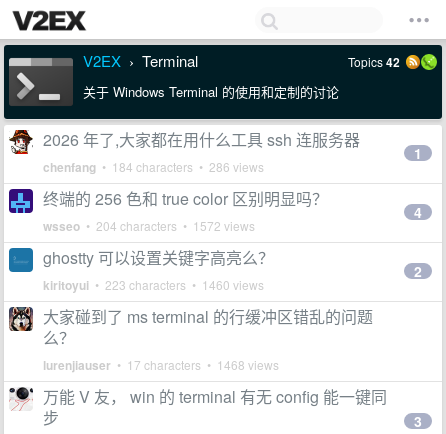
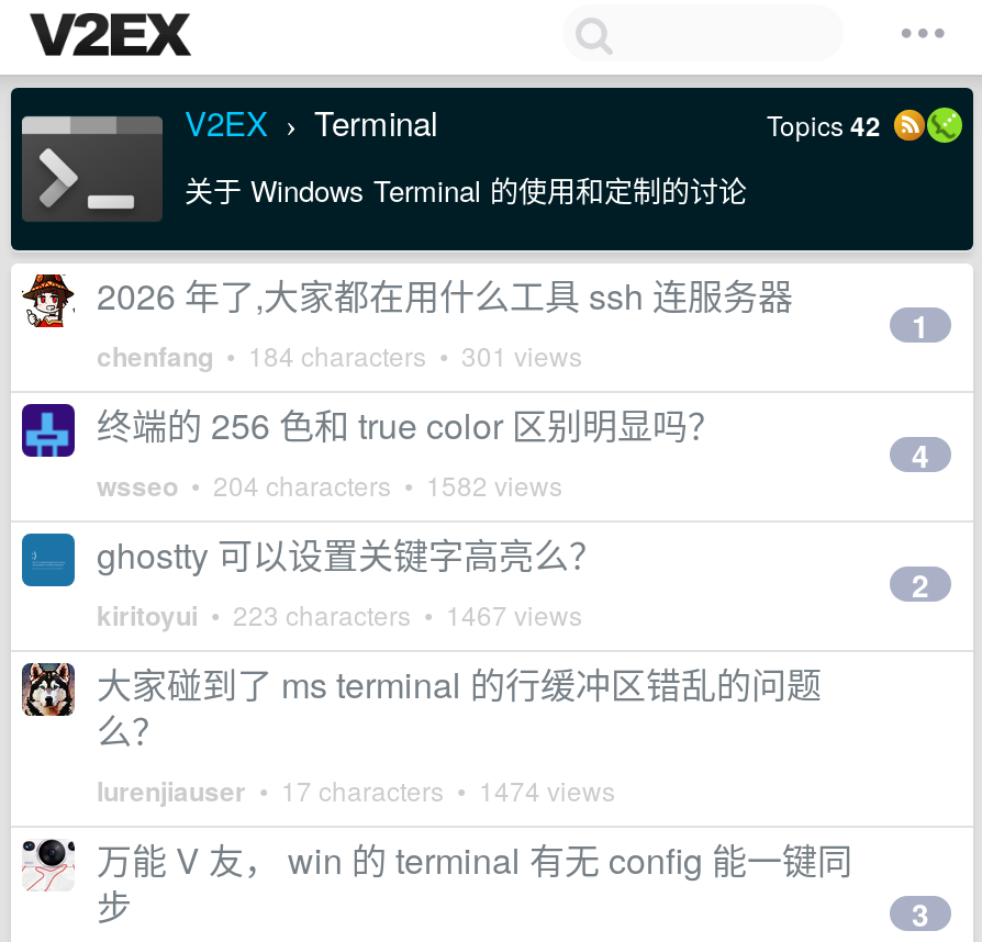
[43,158,264,176] chenfang • 184 characters • 286 views -> [97,336,582,375] chenfang • 184 characters • 301 views
[43,217,255,235] wsseo • 204 characters • 1572 views -> [97,466,562,505] wsseo • 204 characters • 1582 views
[43,276,264,294] kiritoyui • 223 characters • 1460 views -> [97,595,582,635] kiritoyui • 223 characters • 1467 views
[43,356,279,374] lurenjiauser • 17 characters • 1468 views -> [97,771,615,810] lurenjiauser • 17 characters • 1474 views

